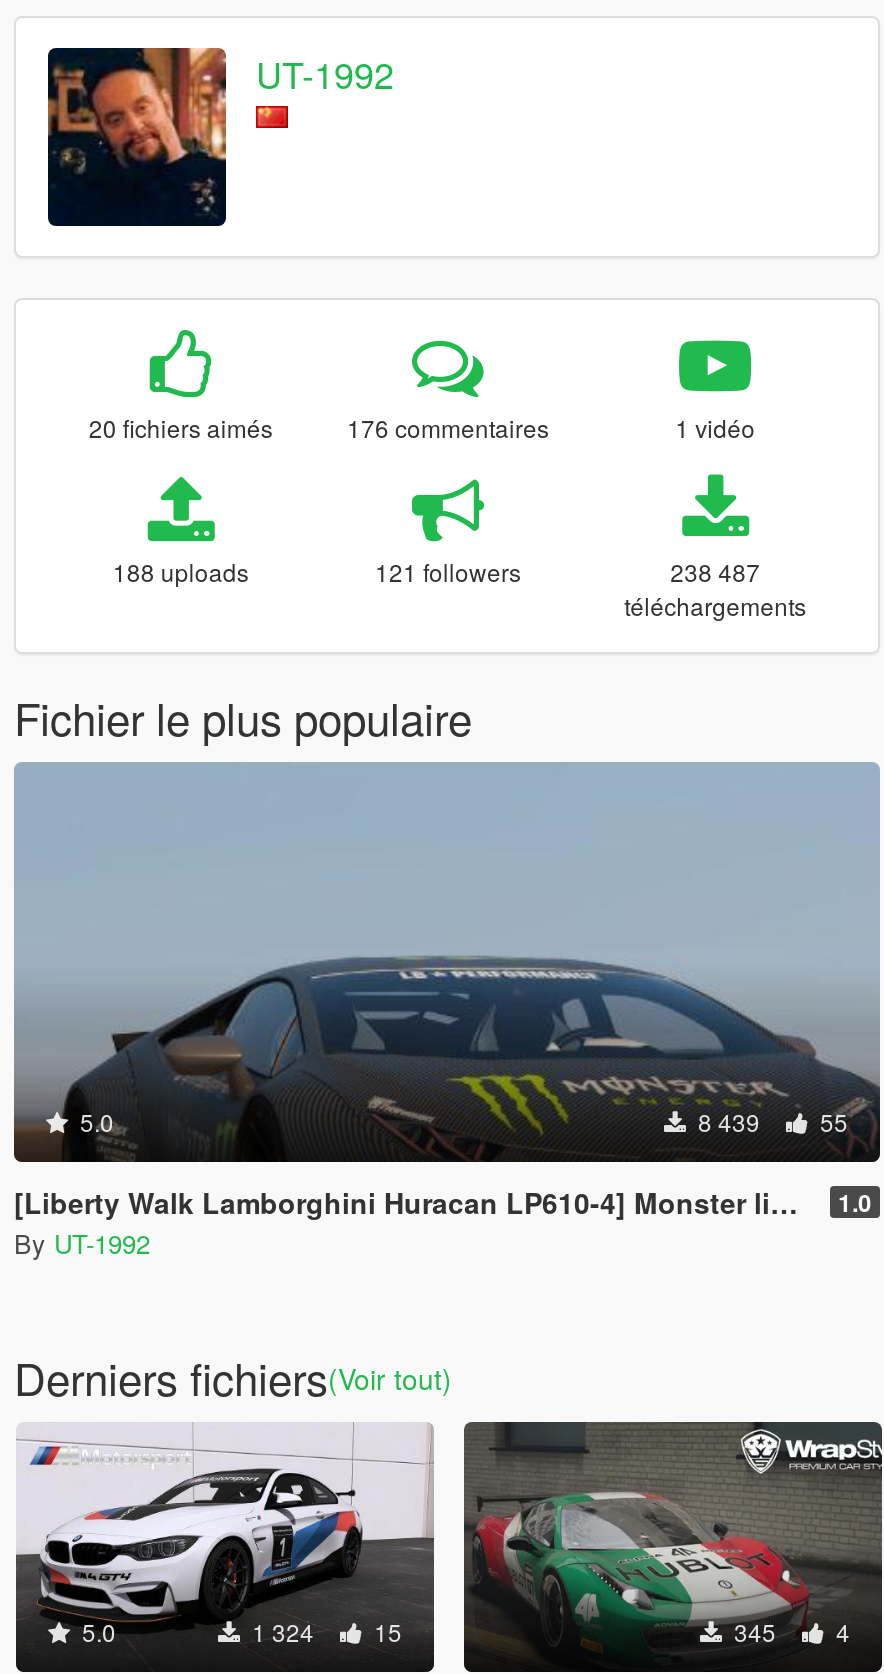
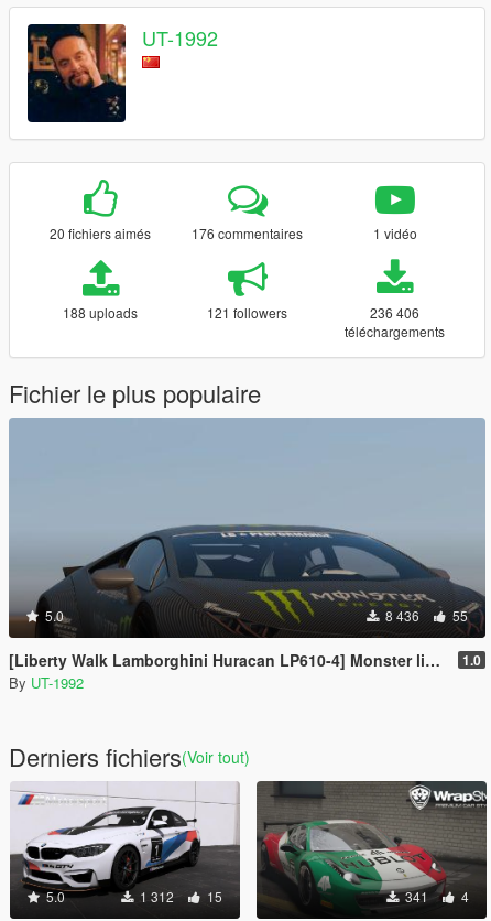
[670,554,760,588] 238 487 -> [370,303,420,322] 236 406
[692,1104,848,1138] 8 439 55 -> [382,606,468,625] 8 436 55
[246,1614,402,1648] 1 324 15 -> [137,887,222,906] 1 312 15
[728,1614,850,1648] 345 4 -> [402,887,469,906] 341 4

